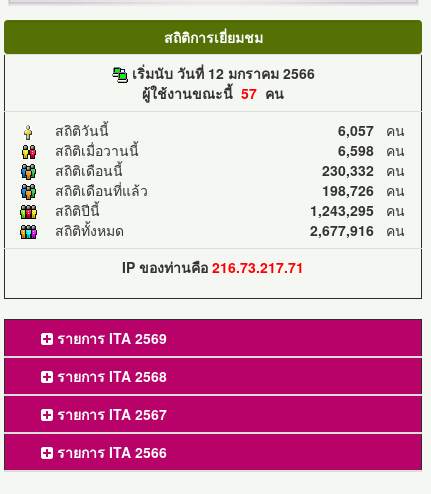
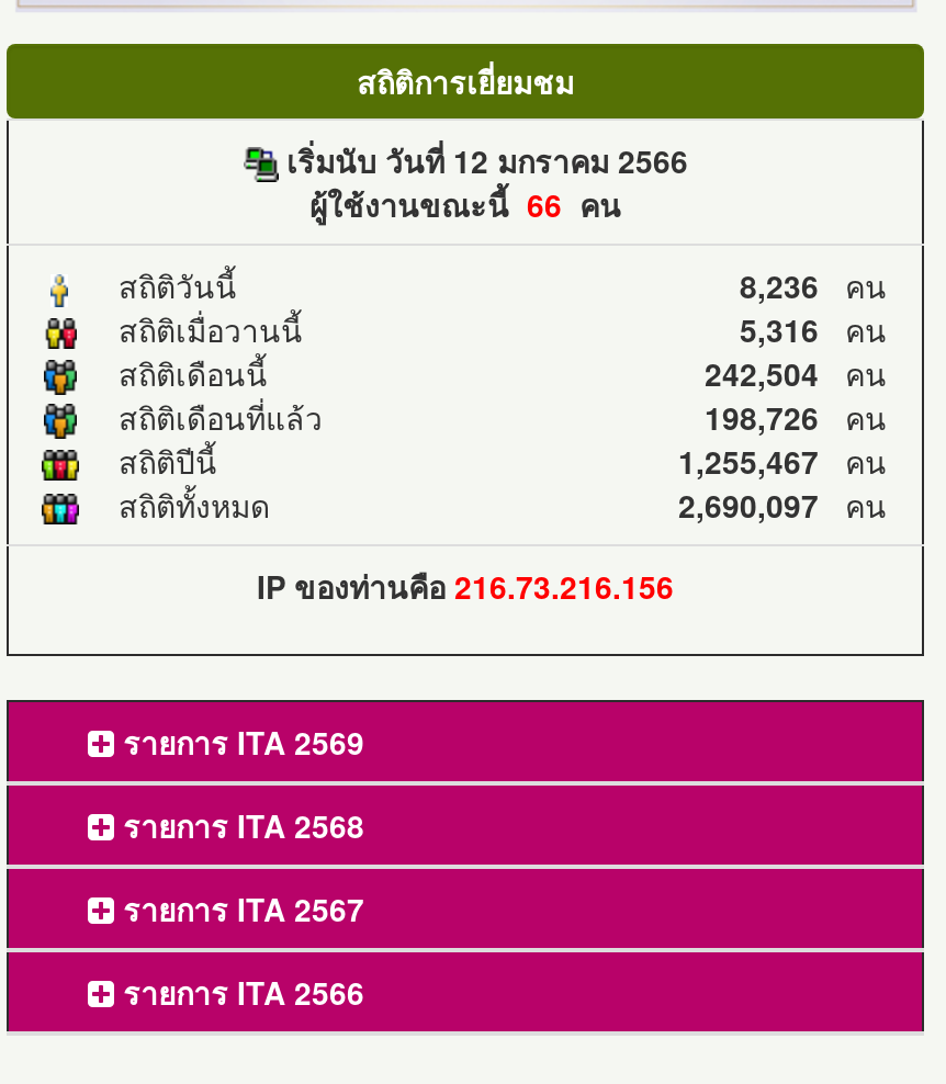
[142,83,284,103] ผู้ใช้งานขณะนี้57คน -> [309,183,621,226] ผู้ใช้งานขณะนี้66คน
[338,120,413,140] 6,057คน -> [740,263,904,307] 8,236คน
[338,140,413,160] 6,598คน -> [740,307,904,351] 5,316คน
[322,160,413,180] 230,332คน -> [705,351,904,395] 242,504คน
[310,200,413,220] 1,243,295คน -> [678,439,904,483] 1,255,467คน
[310,220,413,240] 2,677,916คน -> [678,483,904,526] 2,690,097คน
[122,257,304,277] IP ของท่านคือ216.73.217.71 -> [257,564,674,608] IP ของท่านคือ216.73.216.156

